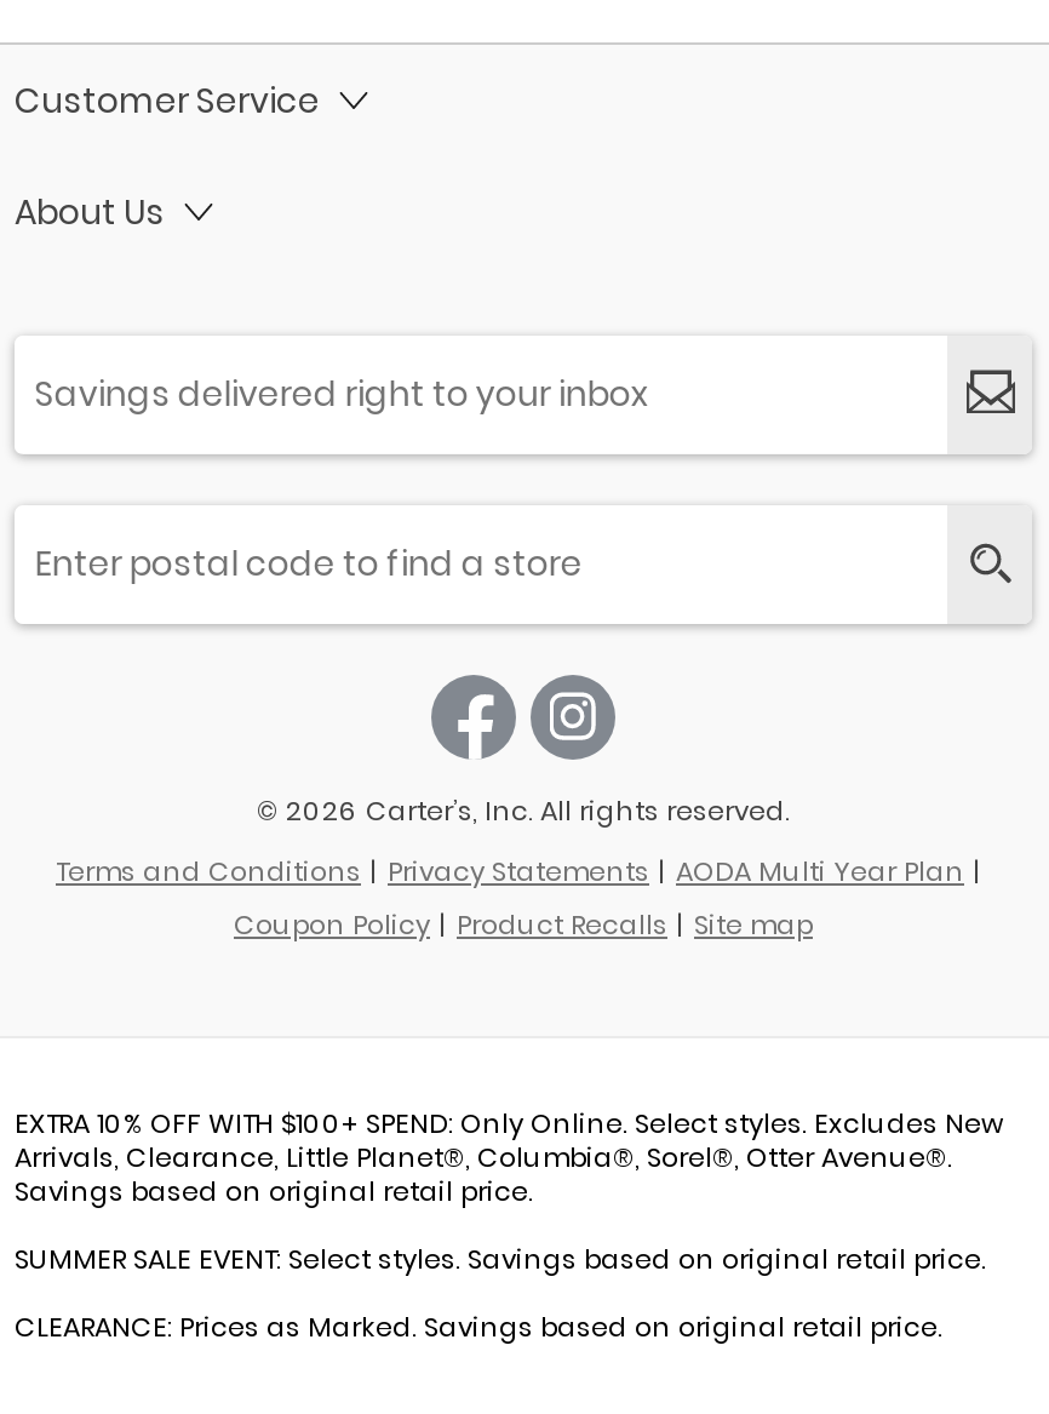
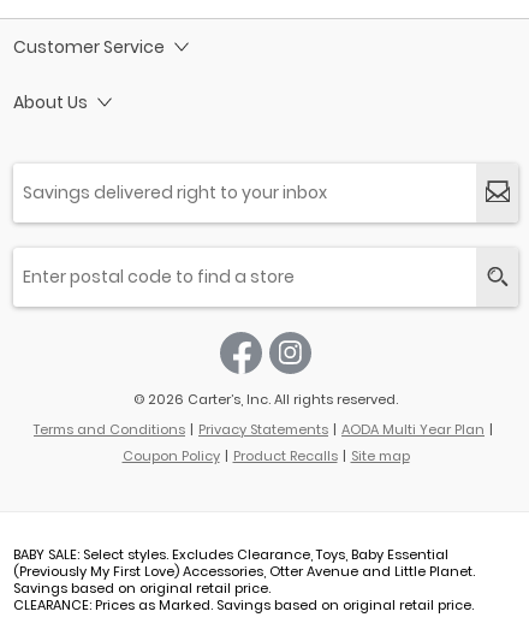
[15,1104,1003,1176] EXTRA 10% OFF WITH $100+ SPEND: Only Online. Select styles. Excludes New | Arrivals, Clearance, Little Planet®, Columbia®, Sorel®, Otter Avenue®. -> [13,545,475,581] BABY SALE: Select styles. Excludes Clearance, Toys, Baby Essential | (Previously My First Love) Accessories, Otter Avenue and Little Planet.
[15,1239,986,1278] SUMMER SALE EVENT: Select styles. Savings based on original retail price. -> none

